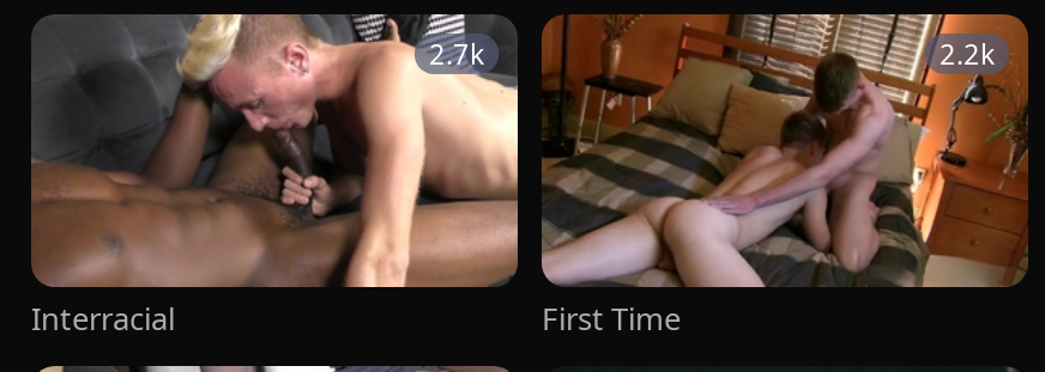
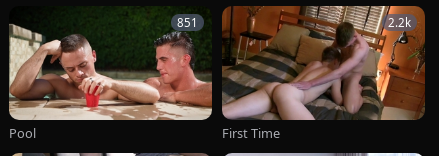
[31,11,520,288] [image] | 2.7k -> [9,6,213,121] [image] | 851
[31,296,175,339] Interracial -> [9,124,36,142] Pool

